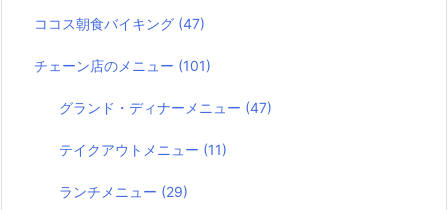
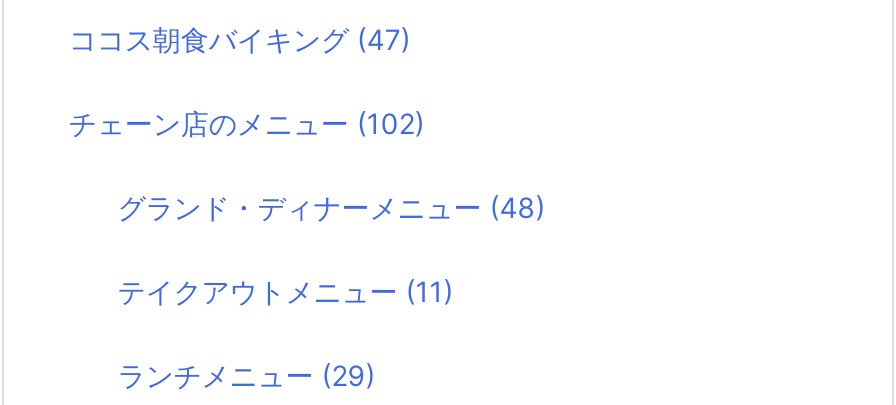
[34,57,211,74] チェーン店のメニュー(101) -> [69,107,425,141] チェーン店のメニュー(102)
[59,99,272,116] グランド・ディナーメニュー(47) -> [118,191,546,225] グランド・ディナーメニュー(48)

